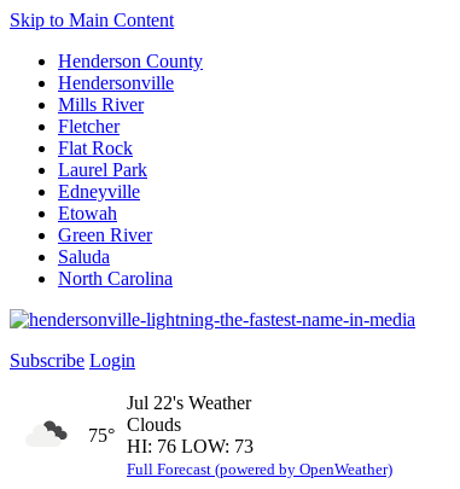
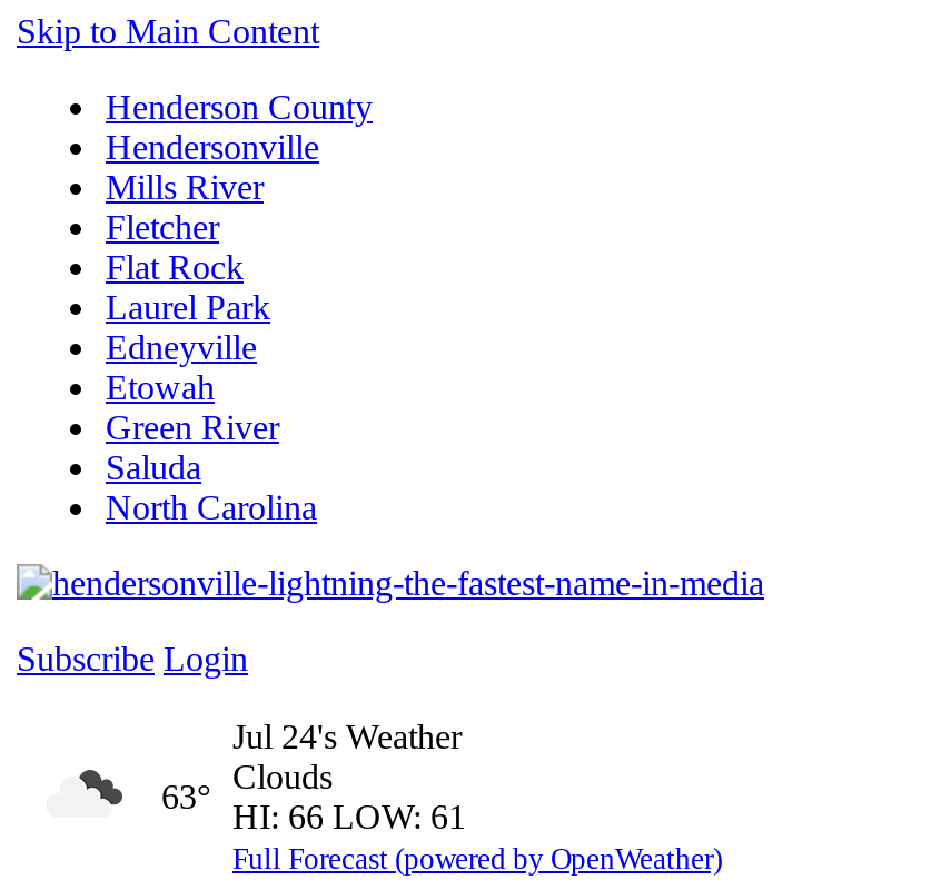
[127,392,251,413] Jul 22's Weather -> [232,718,462,755] Jul 24's Weather
[88,425,115,446] 75° -> [161,778,210,815] 63°
[127,436,254,456] HI: 76 LOW: 73 -> [232,798,466,835] HI: 66 LOW: 61

